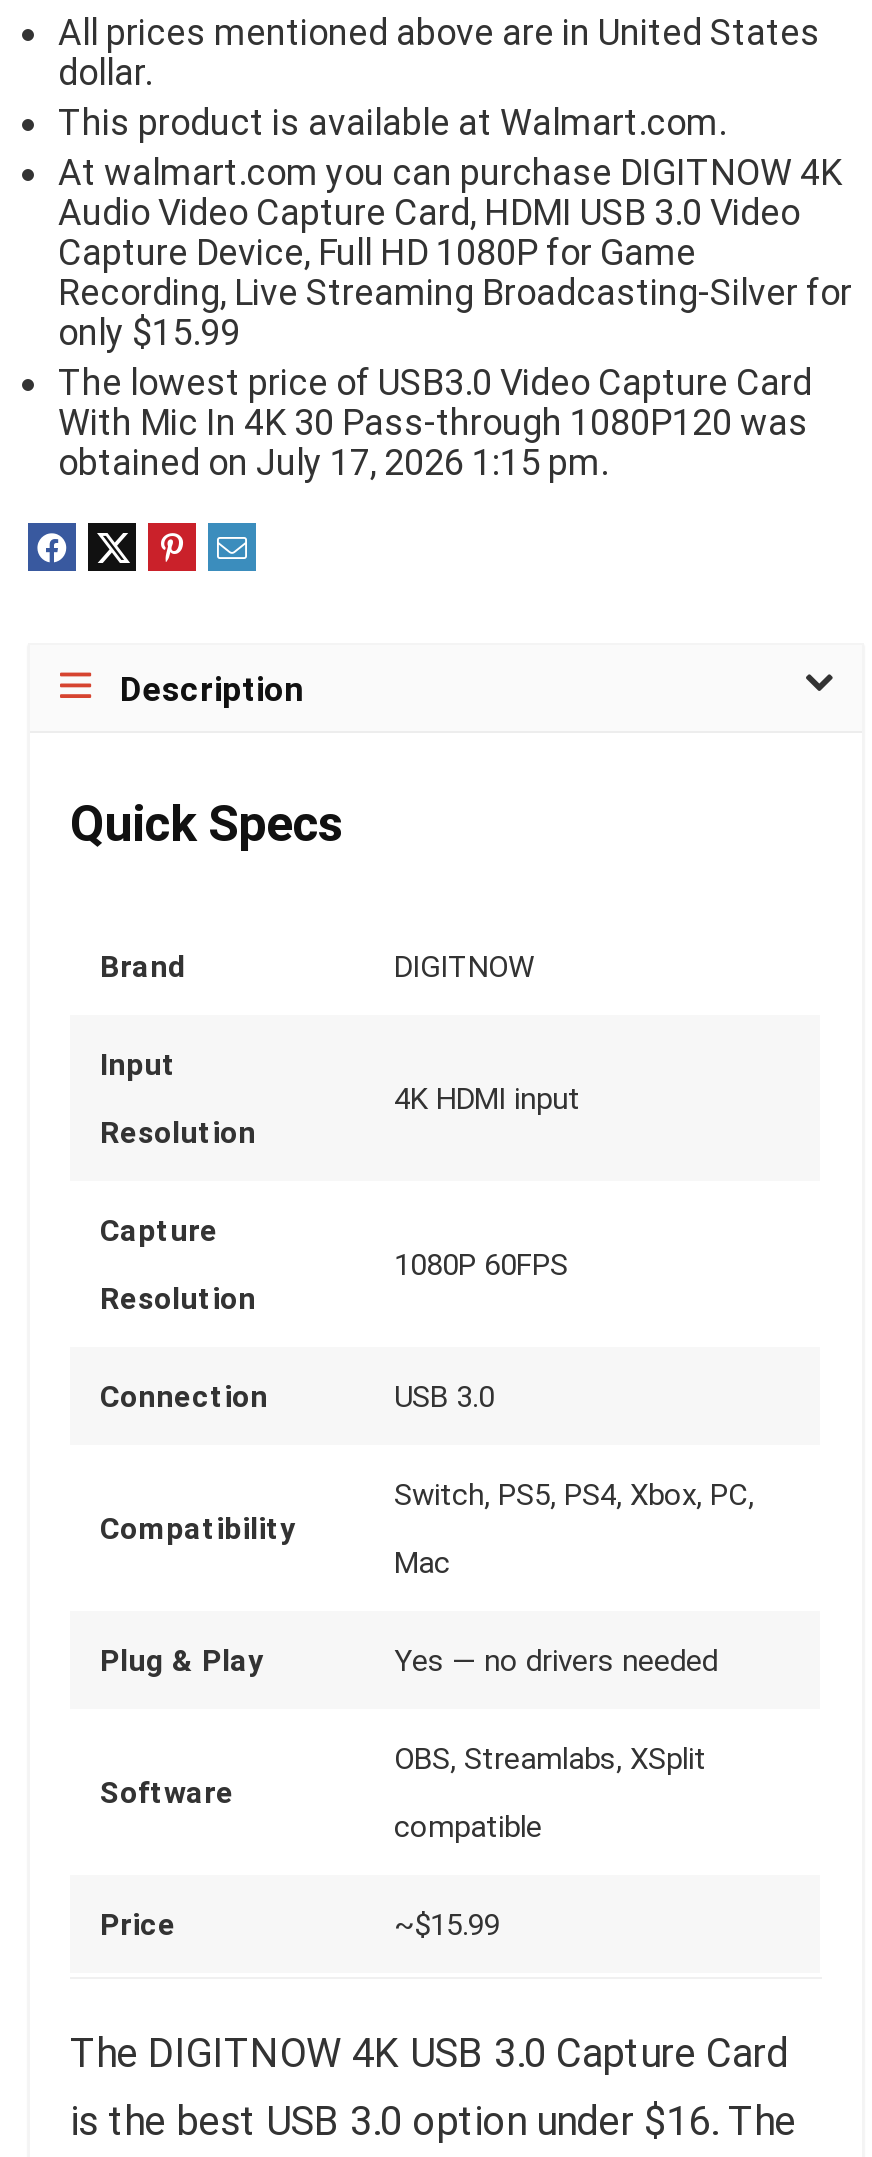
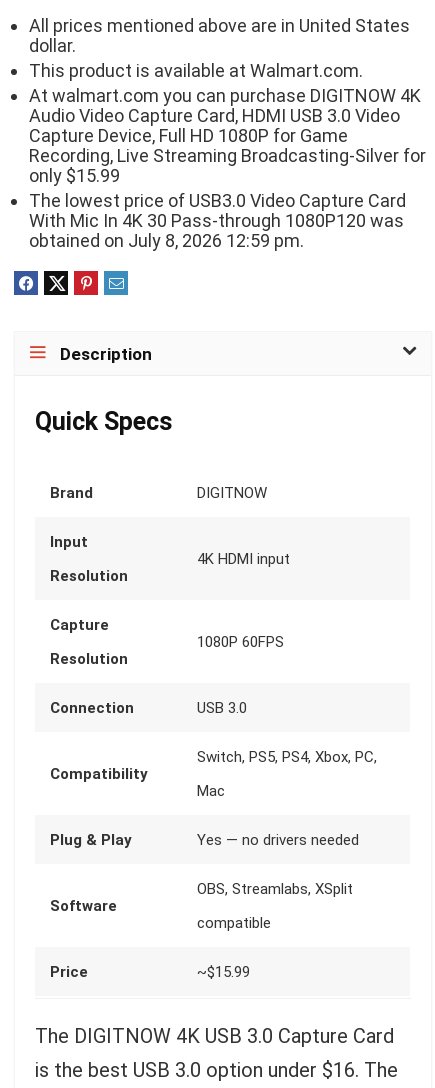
[58,441,608,483] obtained on July 17, 2026 1:15 pm. -> [29,230,304,251] obtained on July 8, 2026 12:59 pm.

